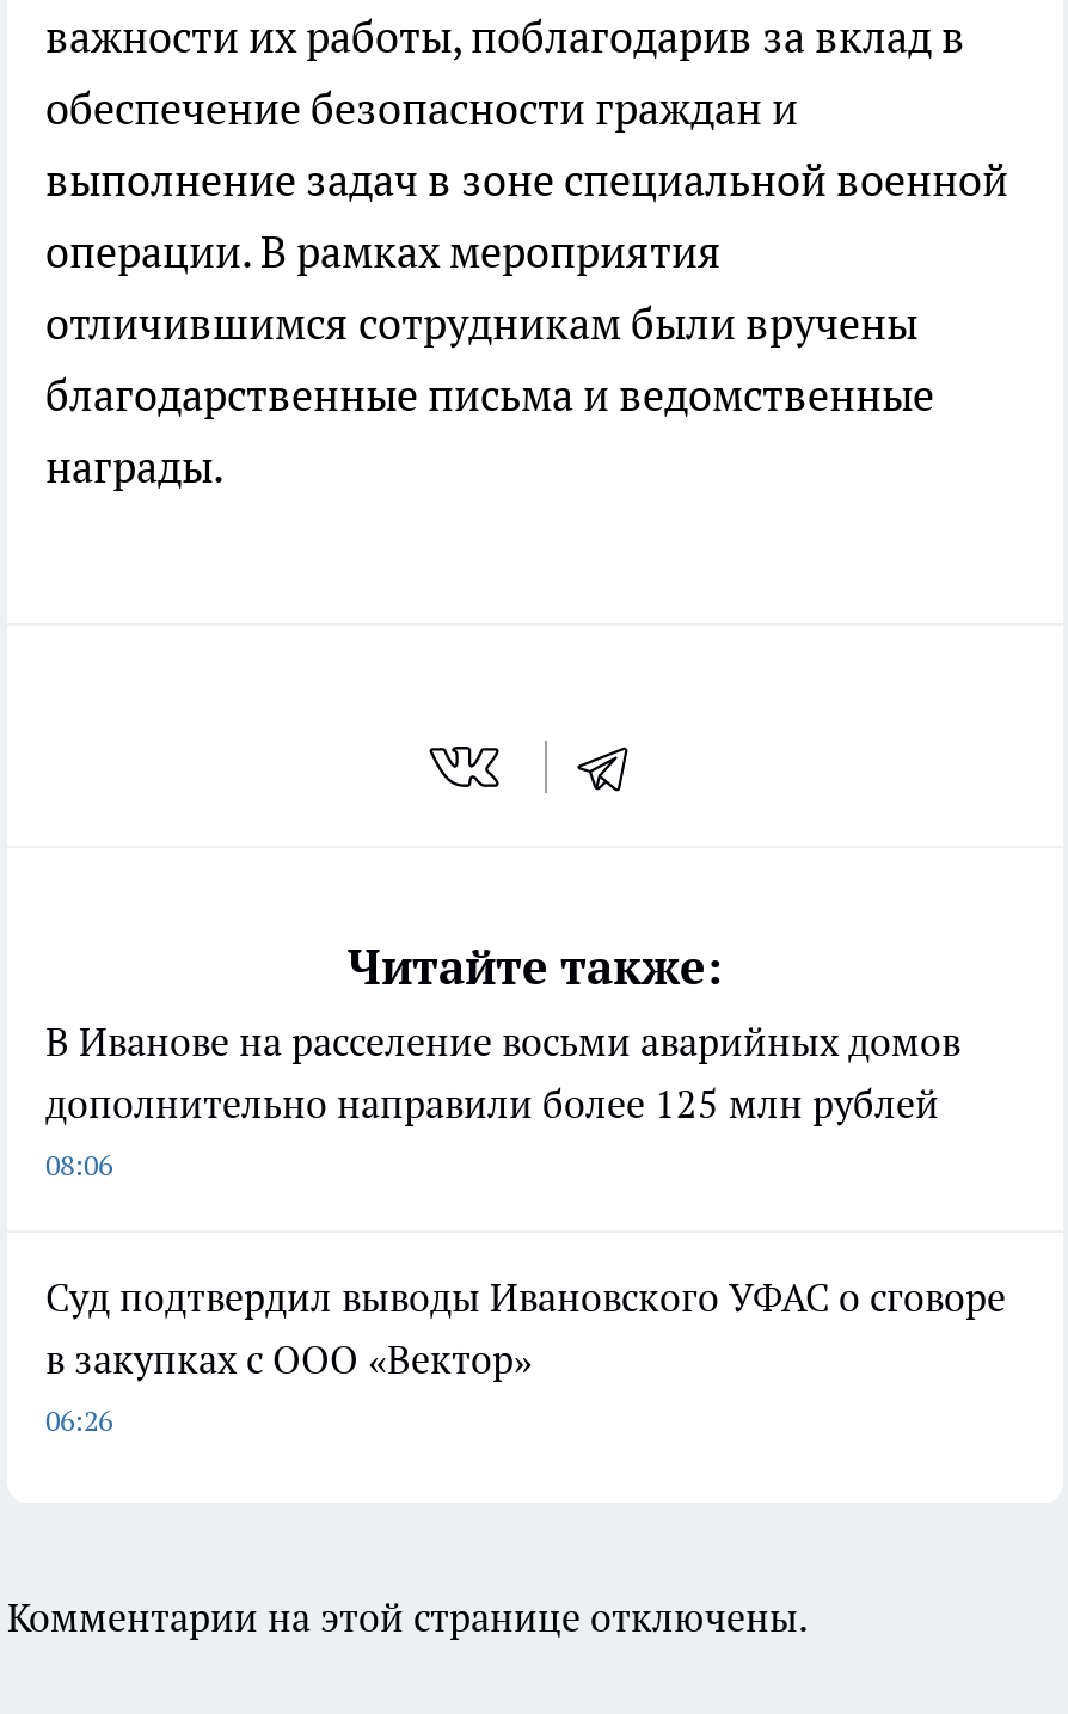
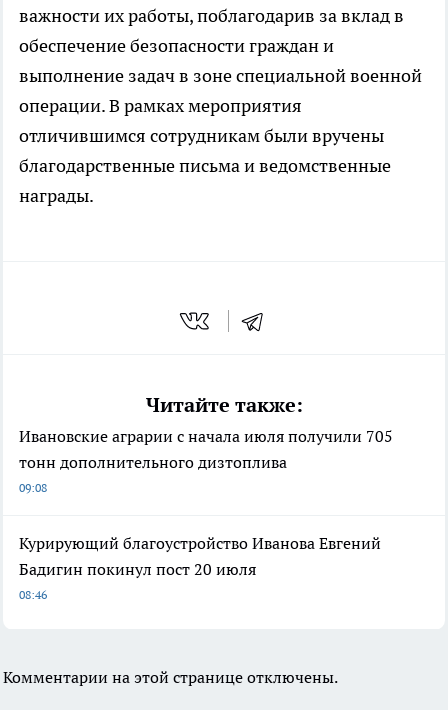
[45,1018,960,1183] В Иванове на расселение восьми аварийных домов | дополнительно направили более 125 млн рублей | 08:06 -> [19,426,393,495] Ивановские аграрии с начала июля получили 705 | тонн дополнительного дизтоплива | 09:08
[45,1273,1006,1438] Суд подтвердил выводы Ивановского УФАС о сговоре | в закупках с ООО «Вектор» | 06:26 -> [19,533,381,602] Курирующий благоустройство Иванова Евгений | Бадигин покинул пост 20 июля | 08:46

